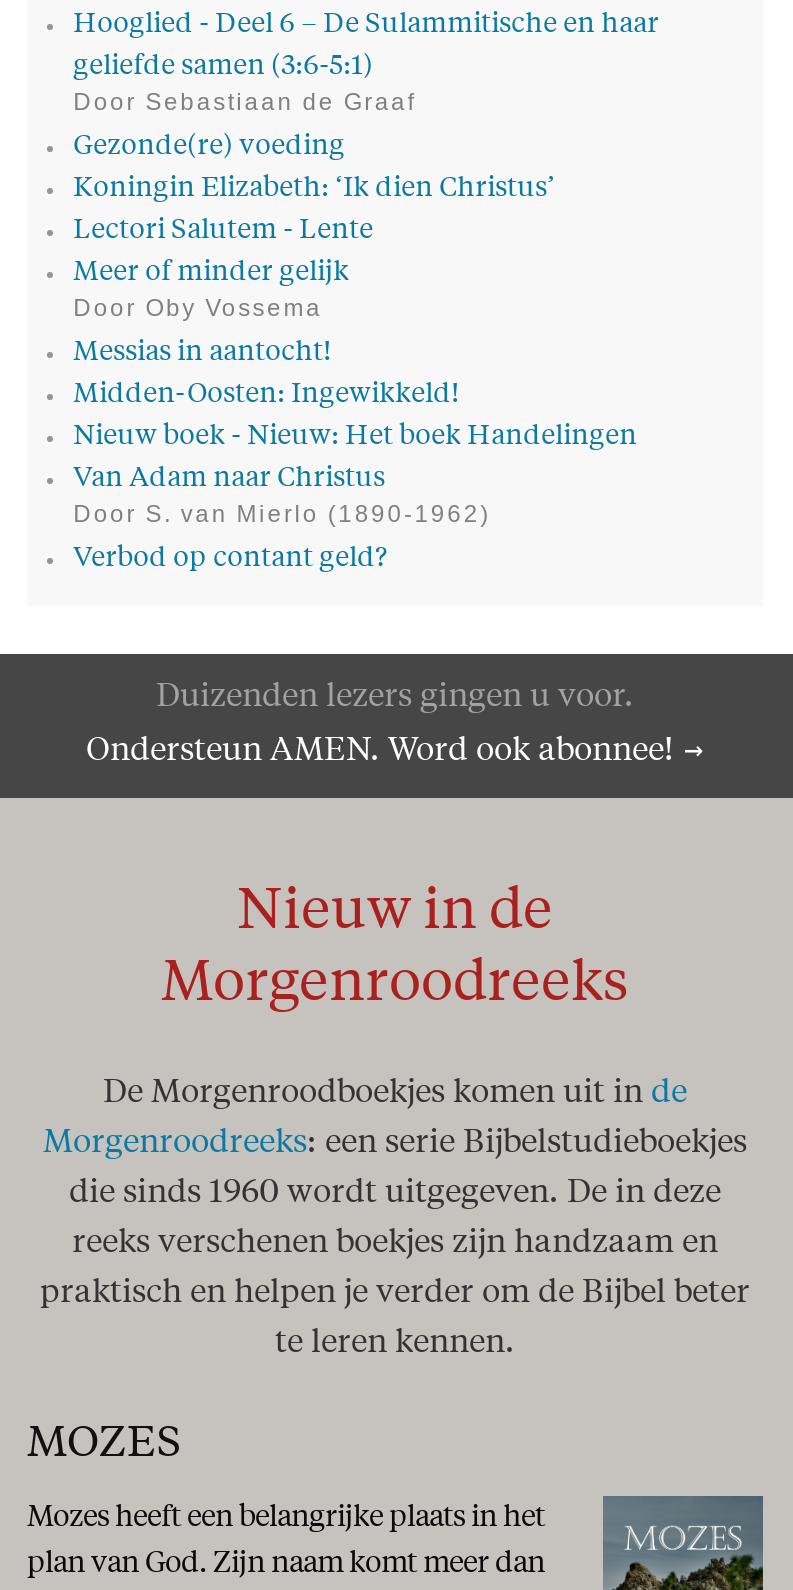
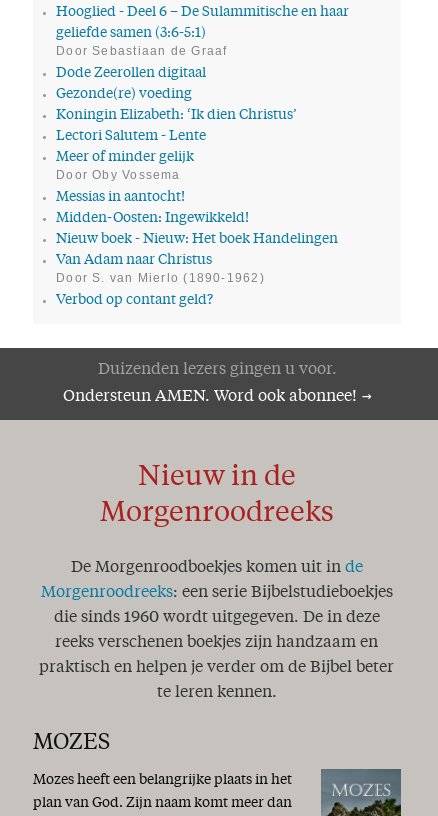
none -> [56,67,206,80] Dode Zeerollen digitaal

